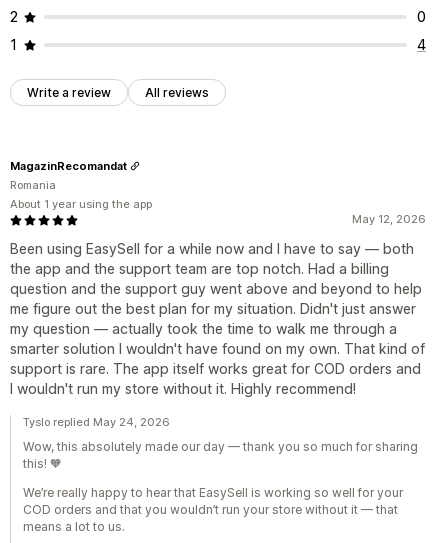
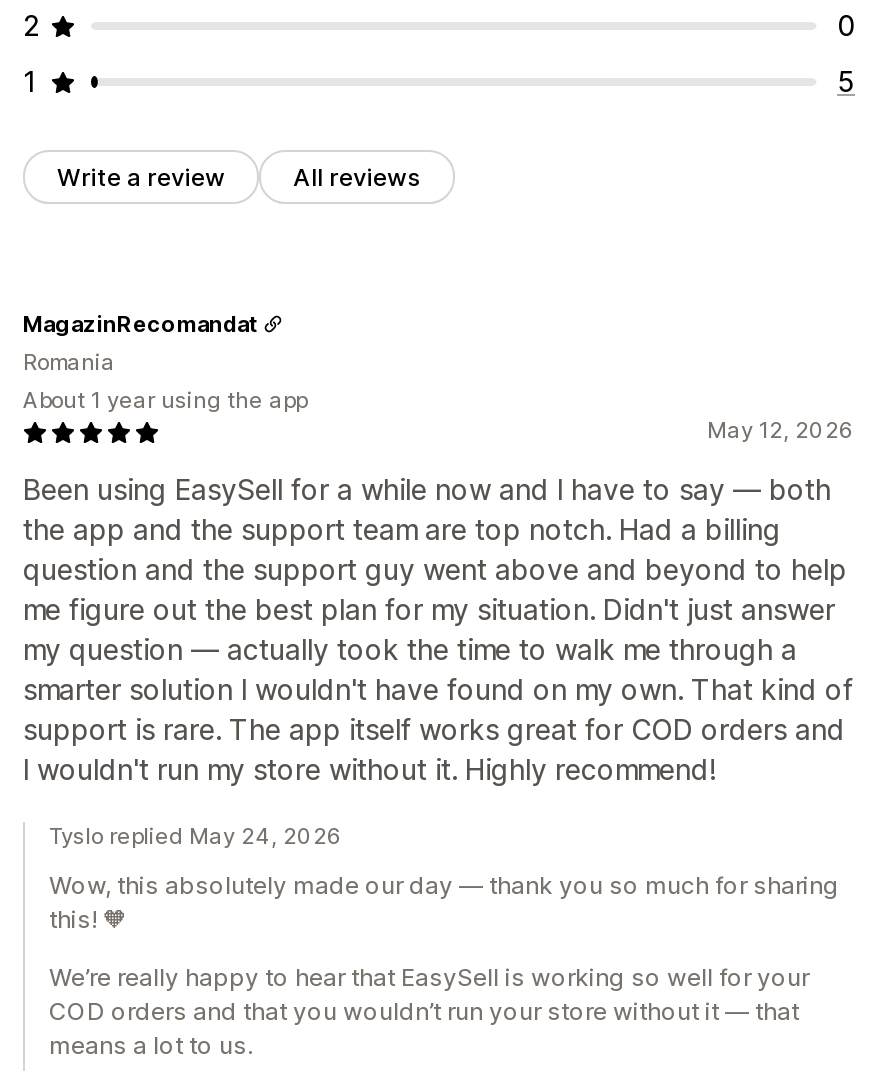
[417,36,426,53] 4 -> [837,65,855,99] 5

